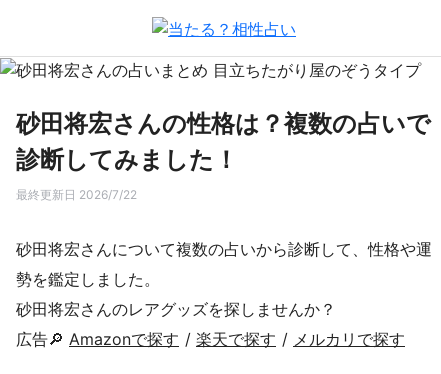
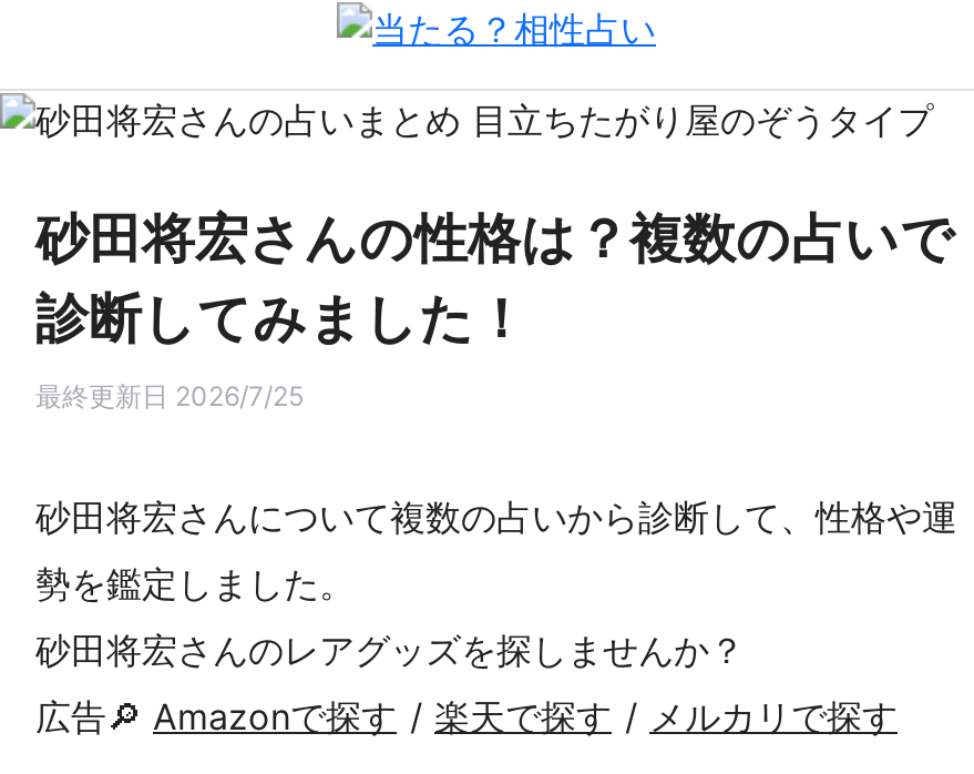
[16,187,137,202] 最終更新日 2026/7/22 -> [35,380,304,413] 最終更新日 2026/7/25

